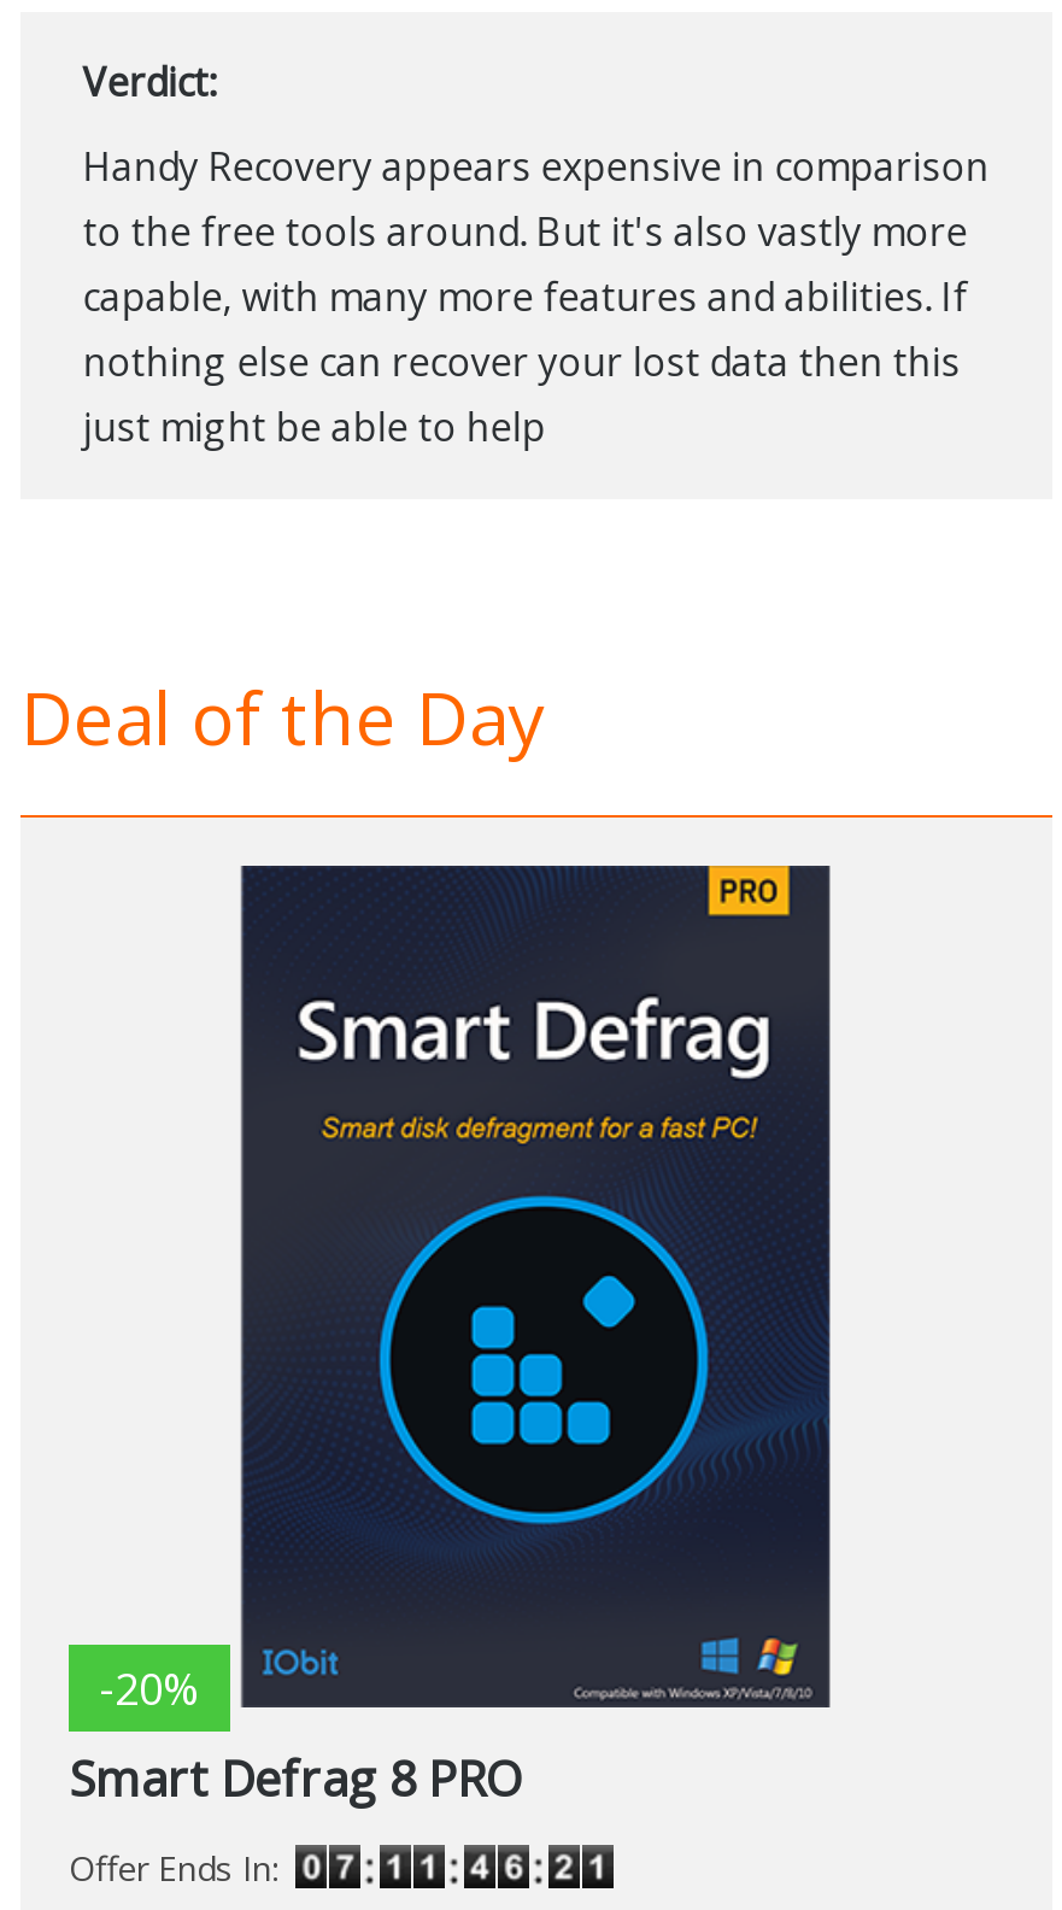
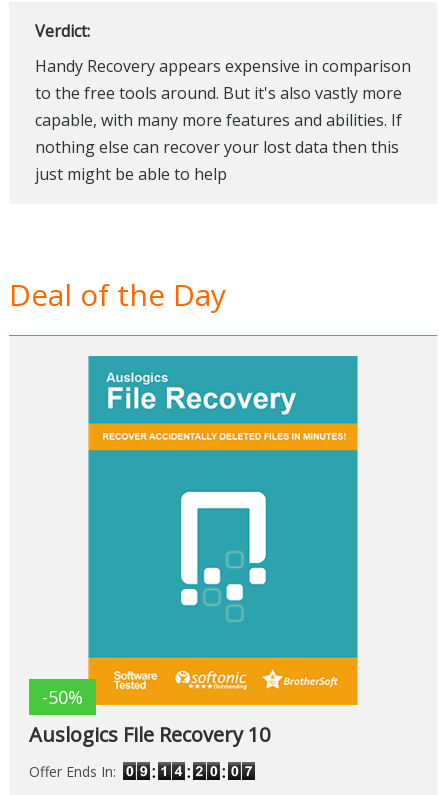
[69,863,862,1810] [image] | -20% | Smart Defrag 8 PRO -> [29,355,359,748] [image] | -50% | Auslogics File Recovery 10

